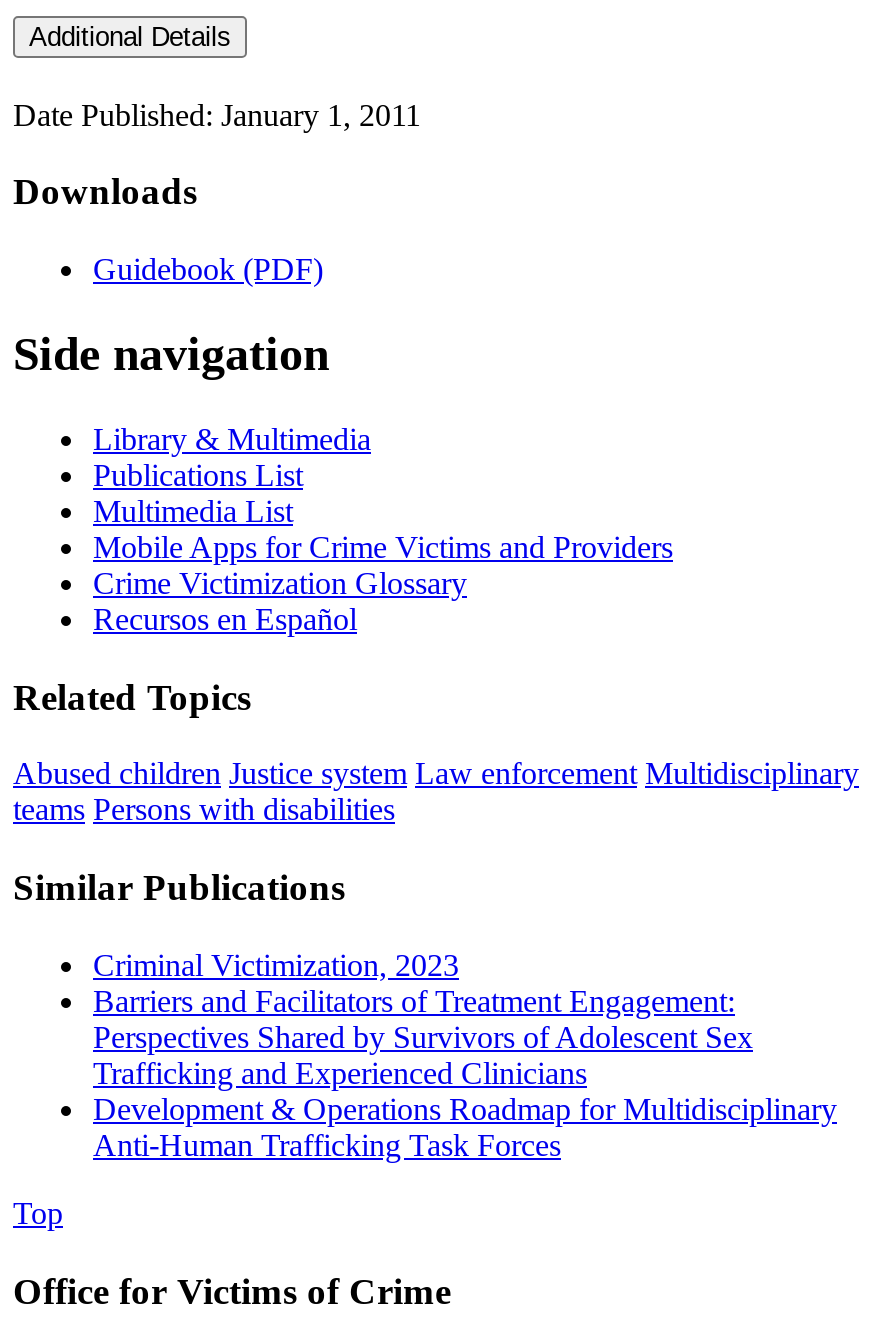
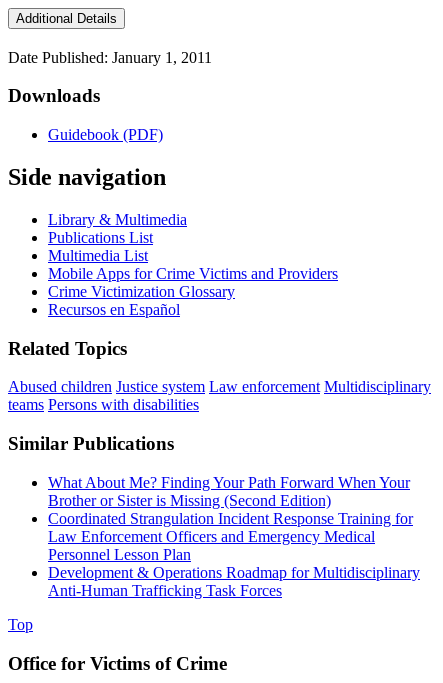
[93,948,753,1090] Criminal Victimization, 2023 | Barriers and Facilitators of Treatment Engagement: | Perspectives Shared by Survivors of Adolescent Sex | Trafficking and Experienced Clinicians -> [48,474,413,563] What About Me? Finding Your Path Forward When Your | Brother or Sister is Missing (Second Edition) | Coordinated Strangulation Incident Response Training for | Law Enforcement Officers and Emergency Medical | Personnel Lesson Plan

